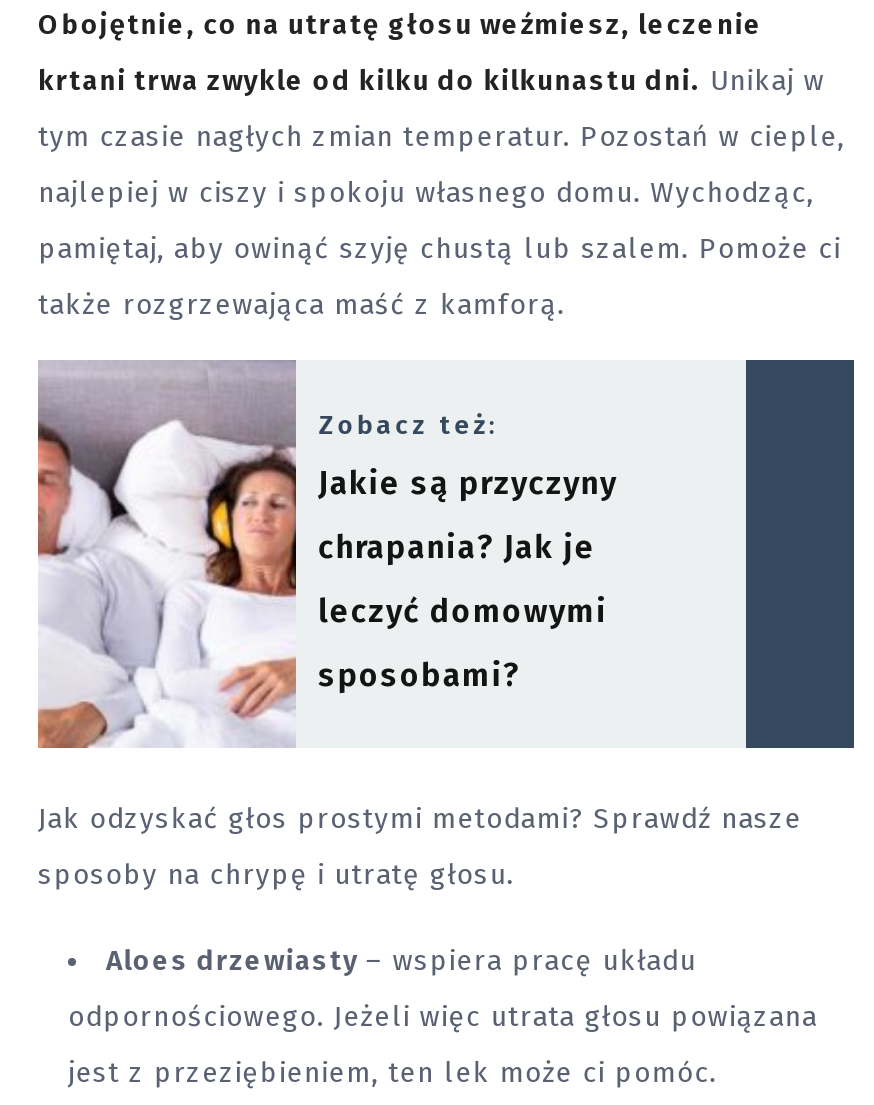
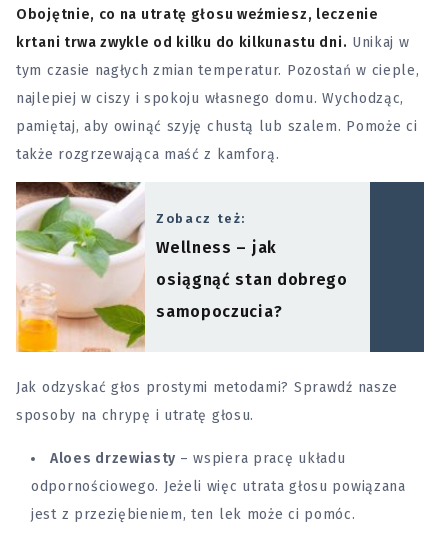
[36,359,618,749] [image] | Jakie są przyczyny | chrapania? Jak je | leczyć domowymi | sposobami? -> [15,181,348,353] [image] | Wellness – jak | osiągnąć stan dobrego | samopoczucia?

